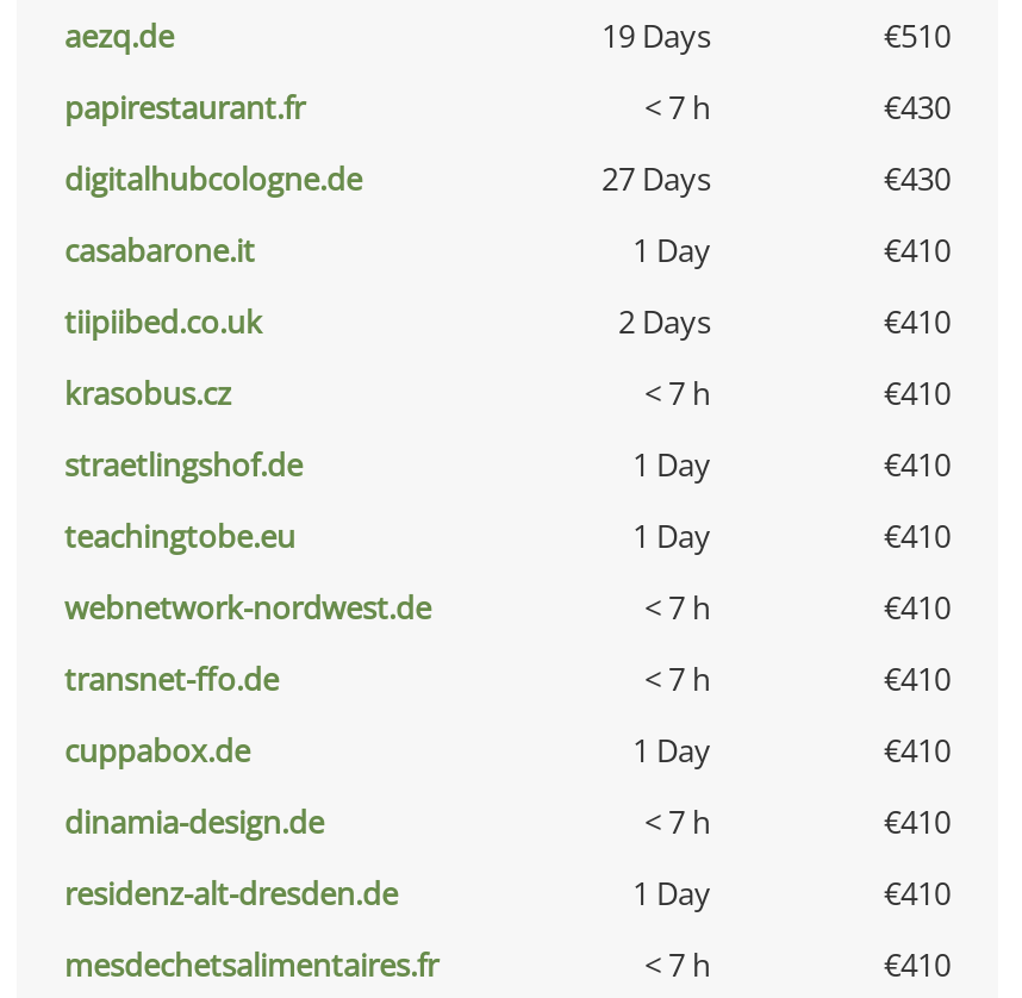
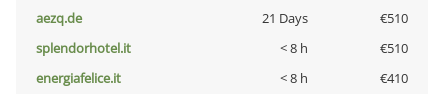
[602,14,711,57] 19 Days -> [261,9,307,27] 21 Days
[64,86,951,986] papirestaurant.fr | < 7 h | €430 | digitalhubcologne.de | 27 Days | €430 | casabarone.it | 1 Day | €410 | tiipiibed.co.uk | 2 Days | €410 | krasobus.cz | < 7 h | €410 | straetlingshof.de | 1 Day | €410 | teachingtobe.eu | 1 Day | €410 | webnetwork-nordwest.de | < 7 h | €410 | transnet-ffo.de | < 7 h | €410 | cuppabox.de | 1 Day | €410 | dinamia-design.de | < 7 h | €410 | residenz-alt-dresden.de | 1 Day | €410 | mesdechetsalimentaires.fr | < 7 h -> [36,39,408,87] splendorhotel.it | < 8 h | €510 | energiafelice.it | < 8 h

